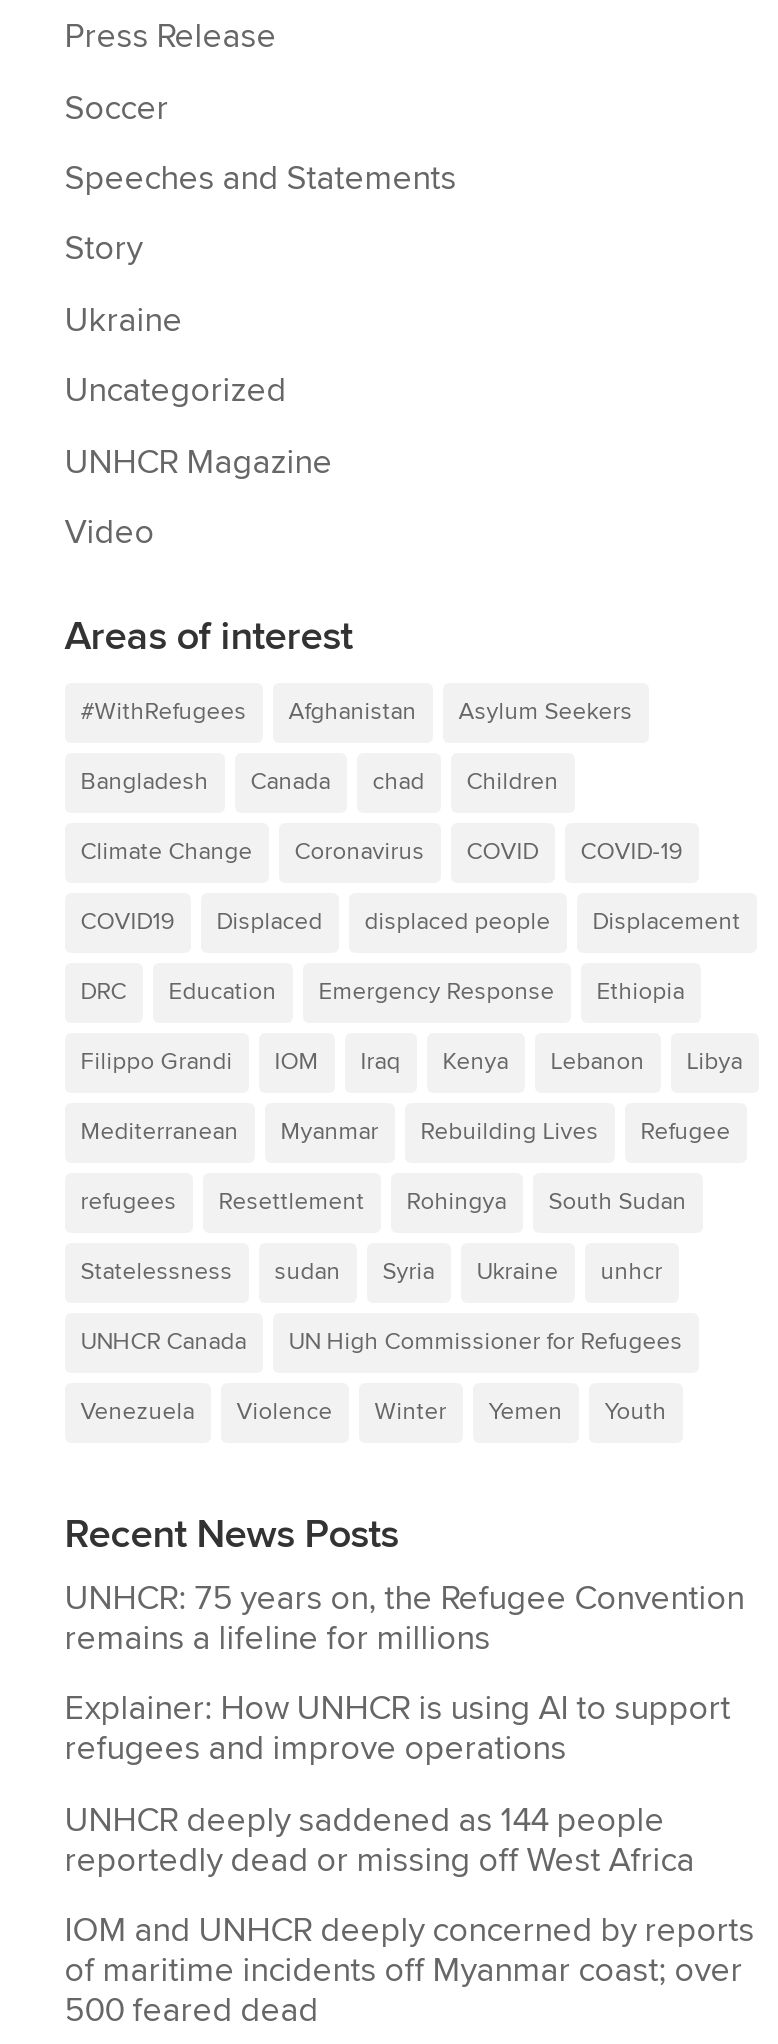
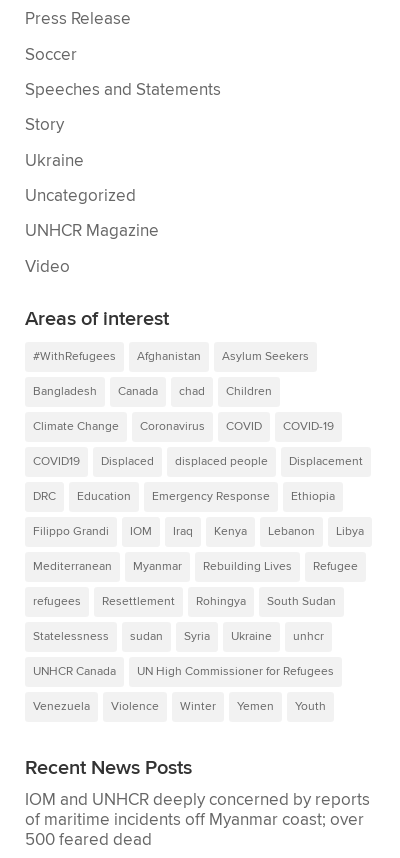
[65,1577,745,1882] UNHCR: 75 years on, the Refugee Convention | remains a lifeline for millions | Explainer: How UNHCR is using AI to support | refugees and improve operations | UNHCR deeply saddened as 144 people | reportedly dead or missing off West Africa -> none

